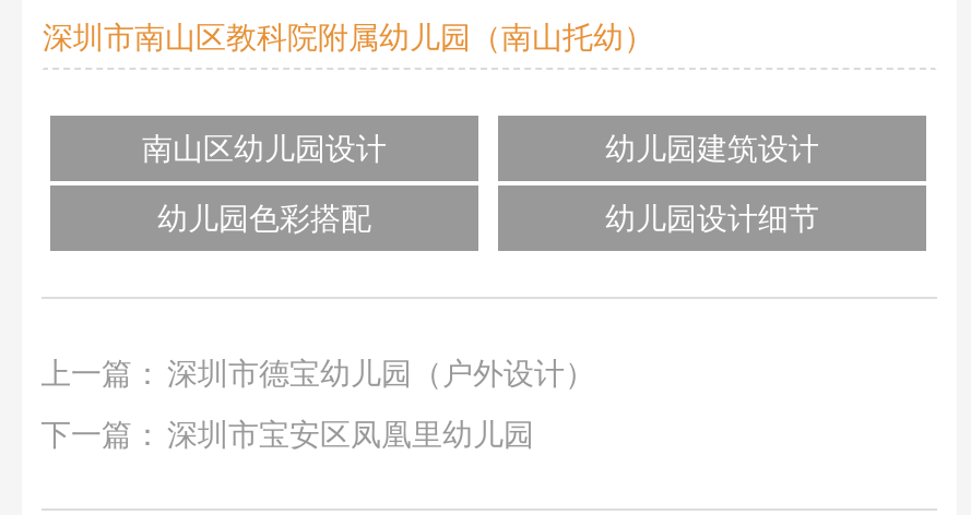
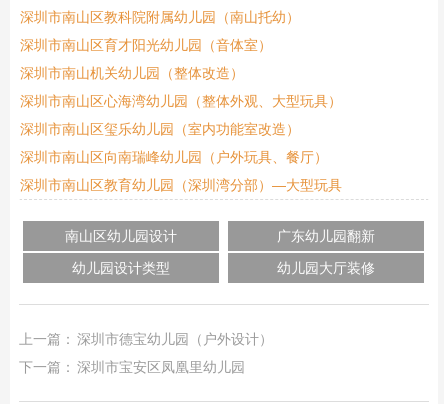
none -> [19,37,341,193] 深圳市南山区育才阳光幼儿园（音体室） | 深圳市南山机关幼儿园（整体改造） | 深圳市南山区心海湾幼儿园（整体外观、大型玩具） | 深圳市南山区玺乐幼儿园（室内功能室改造） | 深圳市南山区向南瑞峰幼儿园（户外玩具、餐厅） | 深圳市南山区教育幼儿园（深圳湾分部）—大型玩具
[605,130,819,165] 幼儿园建筑设计 -> [277,228,375,244] 广东幼儿园翻新
[157,200,819,235] 幼儿园色彩搭配 | 幼儿园设计细节 -> [72,260,375,276] 幼儿园设计类型 | 幼儿园大厅装修

